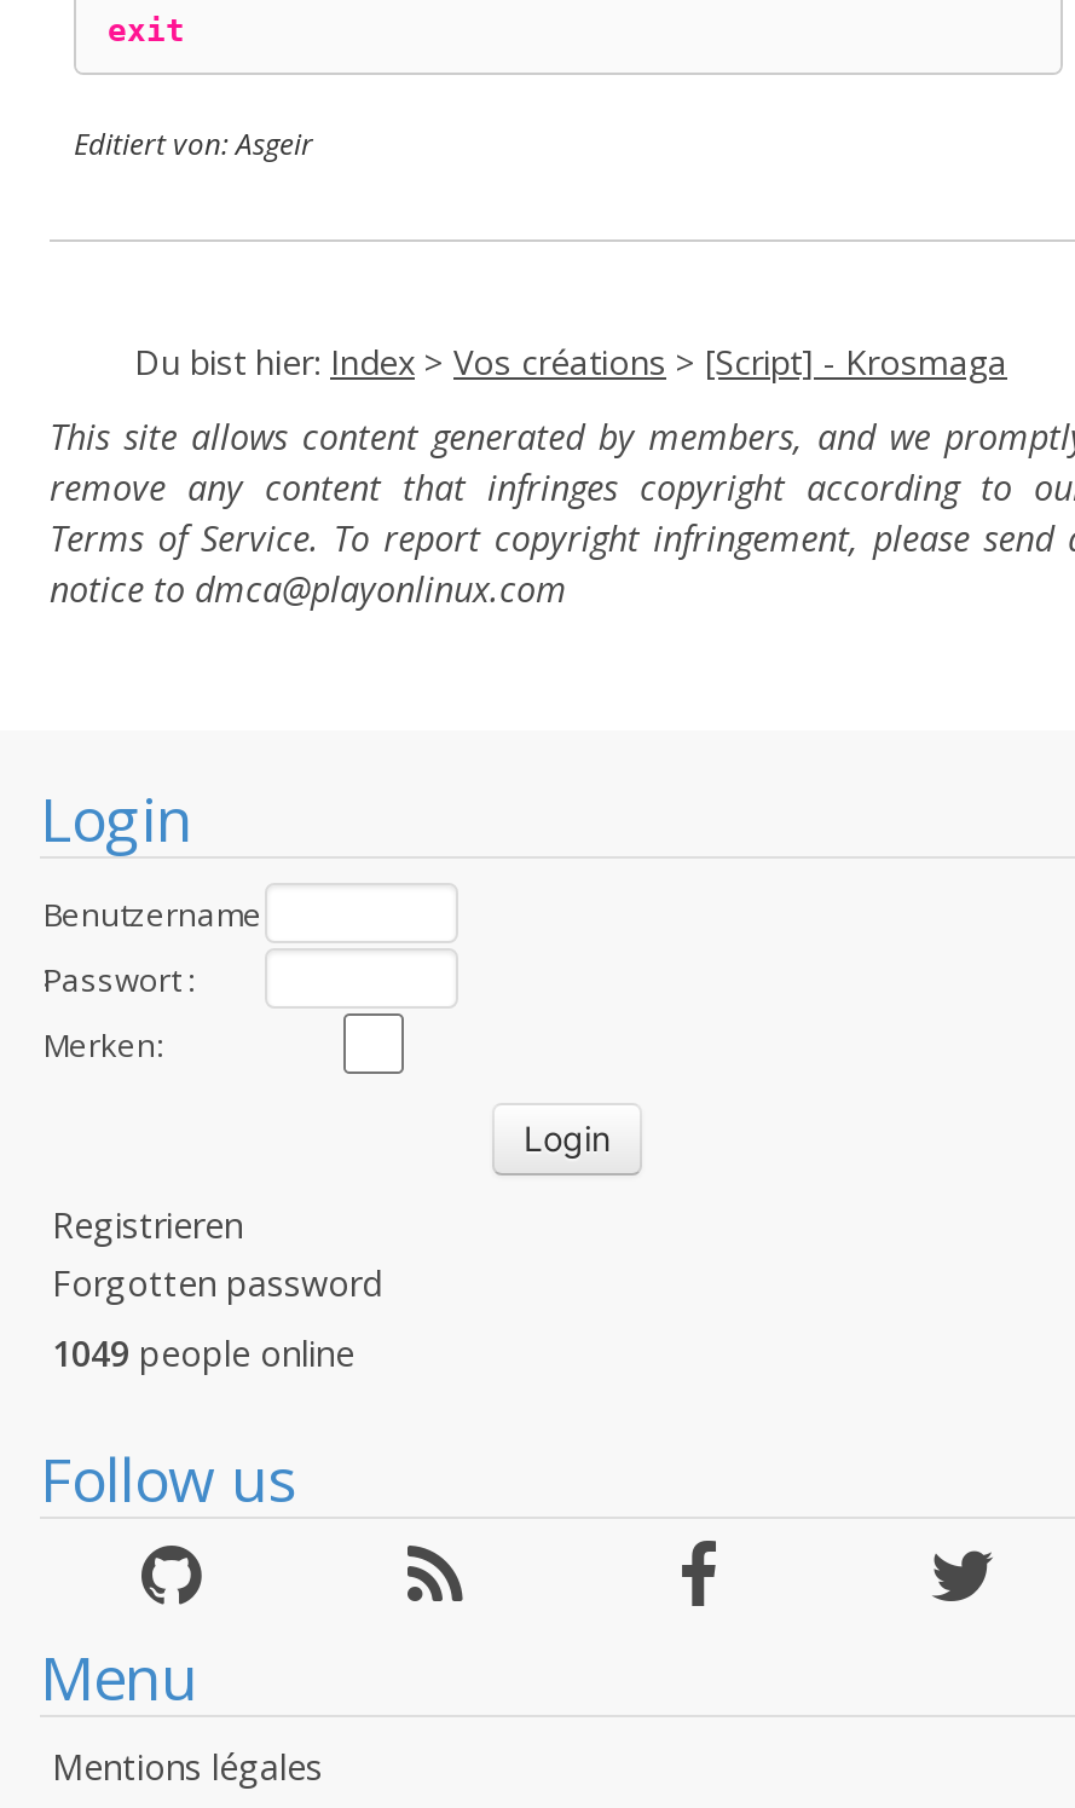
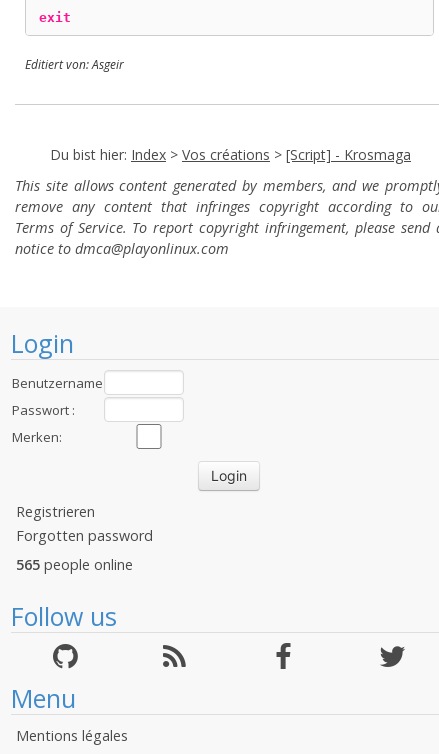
[52,1330,354,1376] 1049 people online -> [16,555,133,574] 565 people online

